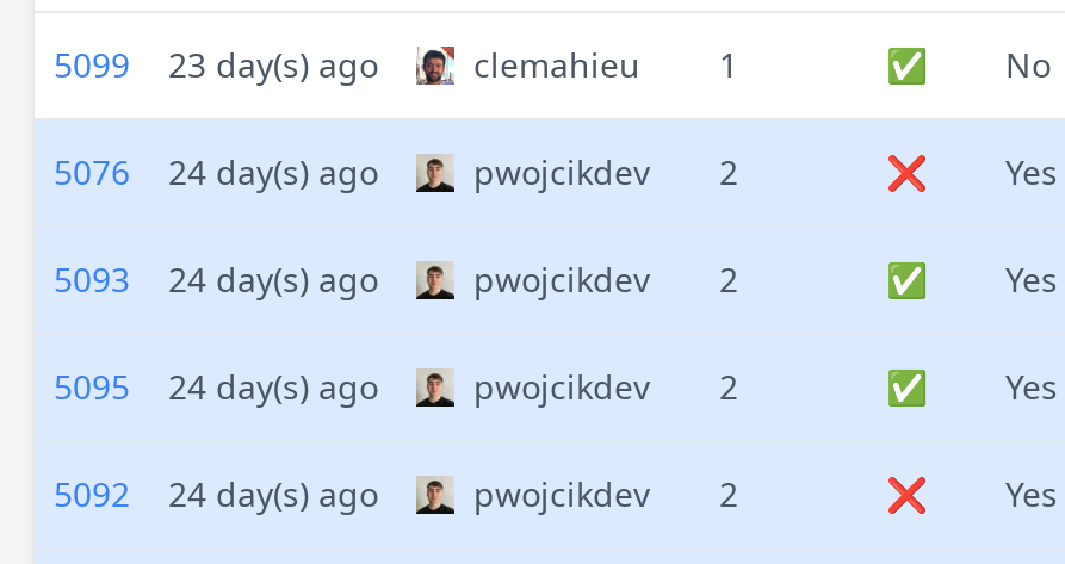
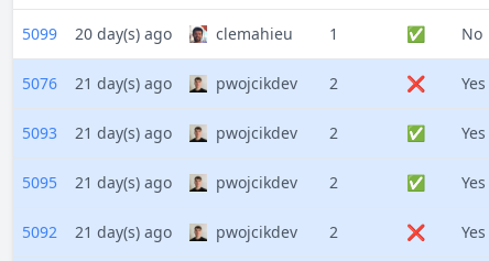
[54,42,378,87] 5099 23 day(s) ago -> [22,23,172,44] 5099 20 day(s) ago
[54,149,378,194] 5076 24 day(s) ago -> [22,73,172,94] 5076 21 day(s) ago
[54,256,378,302] 5093 24 day(s) ago -> [22,122,172,143] 5093 21 day(s) ago
[54,364,378,409] 5095 24 day(s) ago -> [22,172,172,193] 5095 21 day(s) ago
[54,471,378,516] 5092 24 day(s) ago -> [22,221,172,242] 5092 21 day(s) ago

